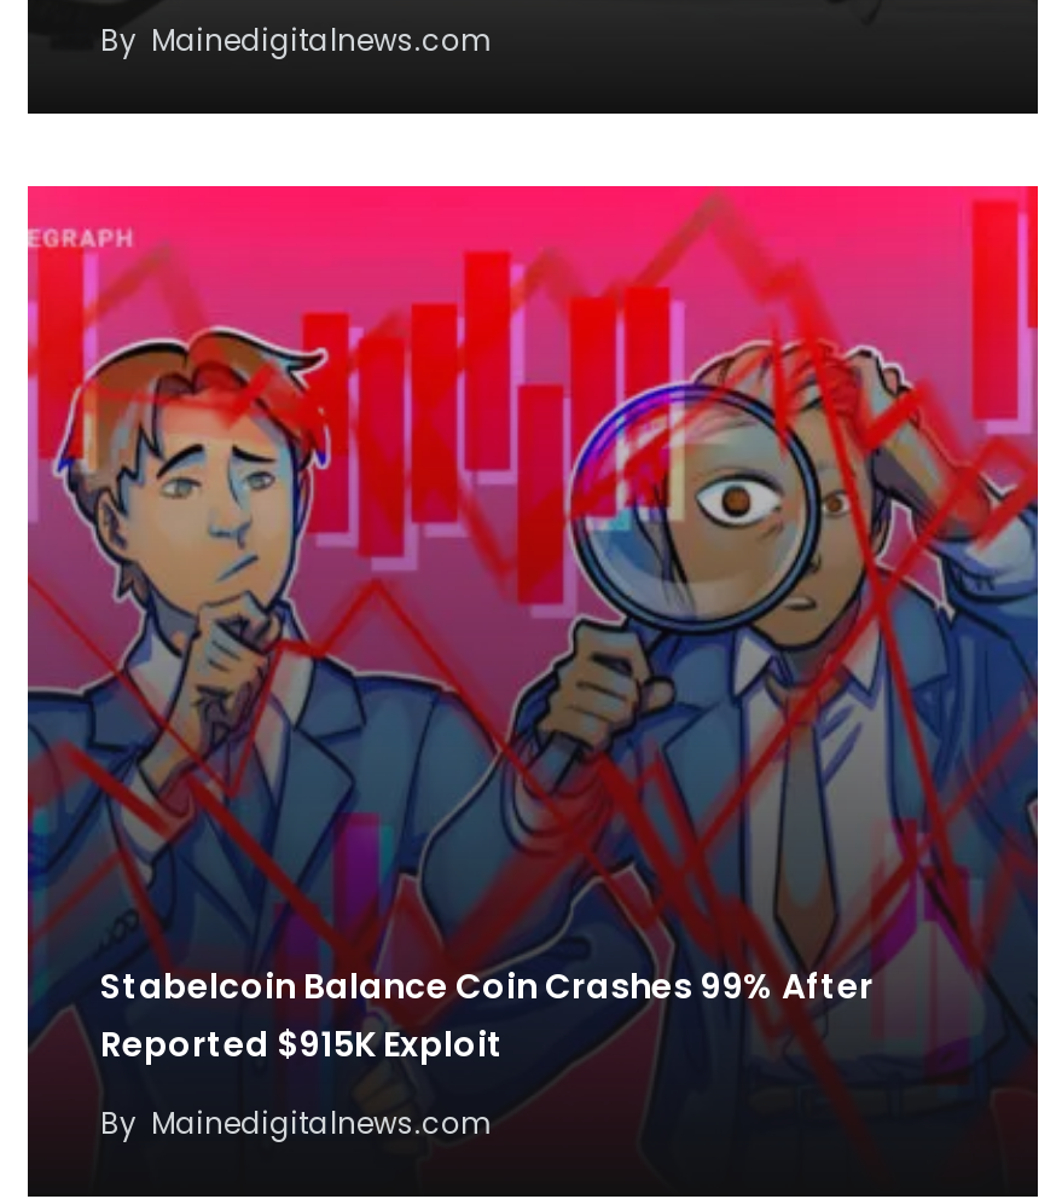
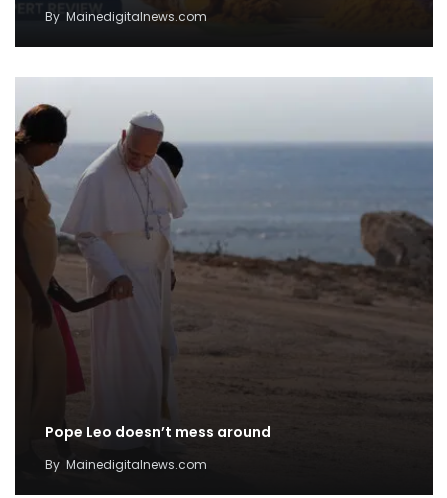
[25,184,1040,1068] [image] | Stabelcoin Balance Coin Crashes 99% After | Reported $915K Exploit -> [14,77,434,442] [image] | Pope Leo doesn’t mess around

